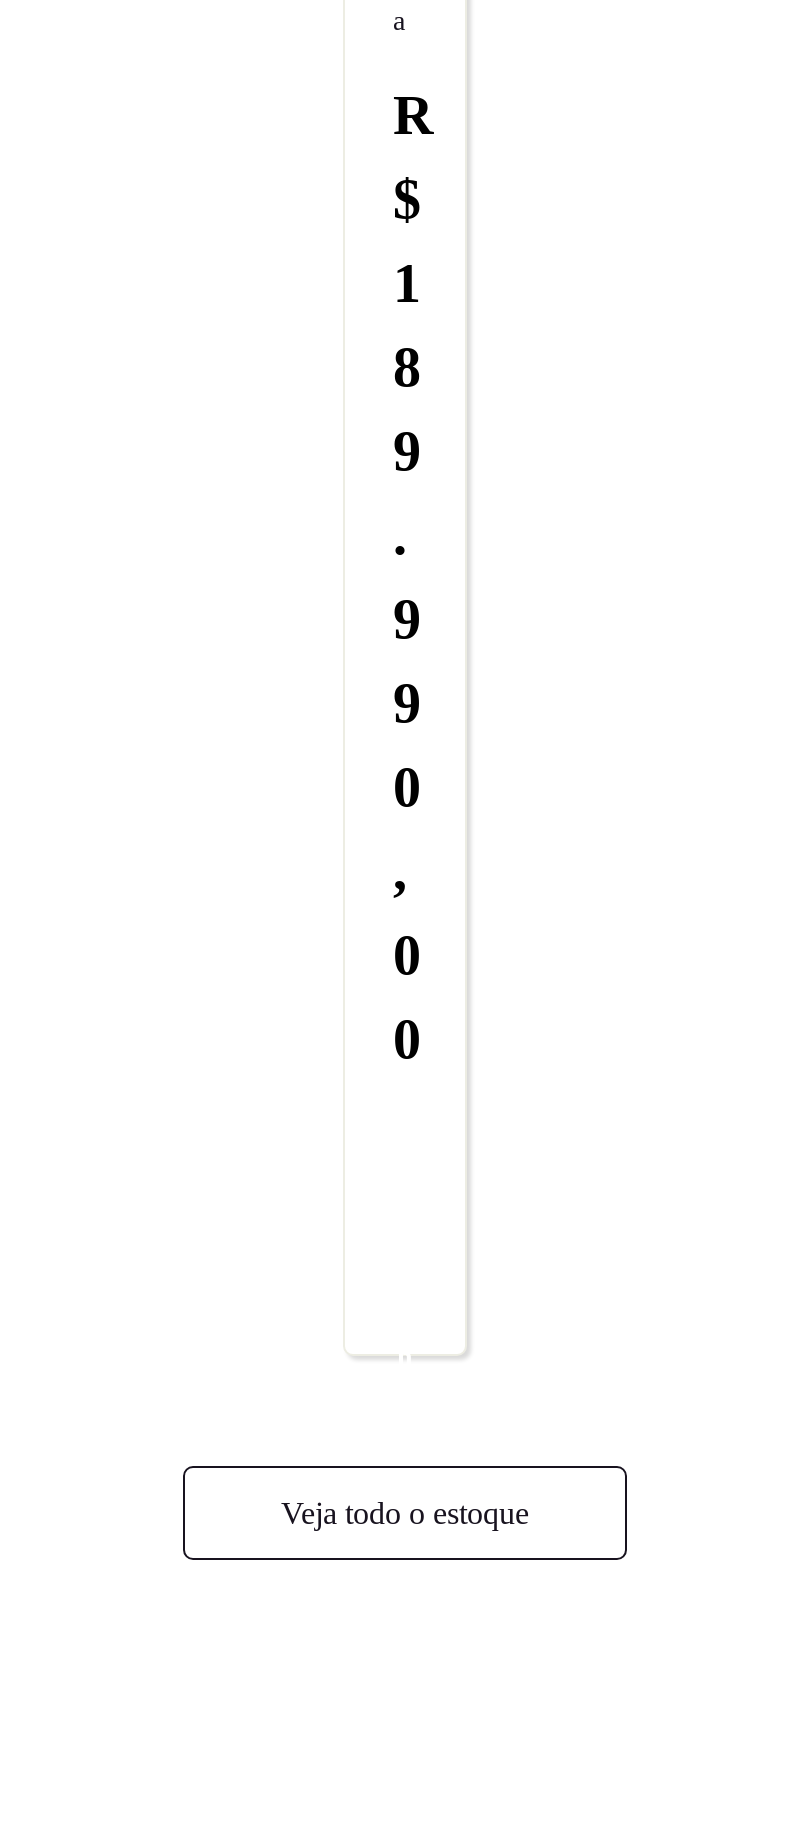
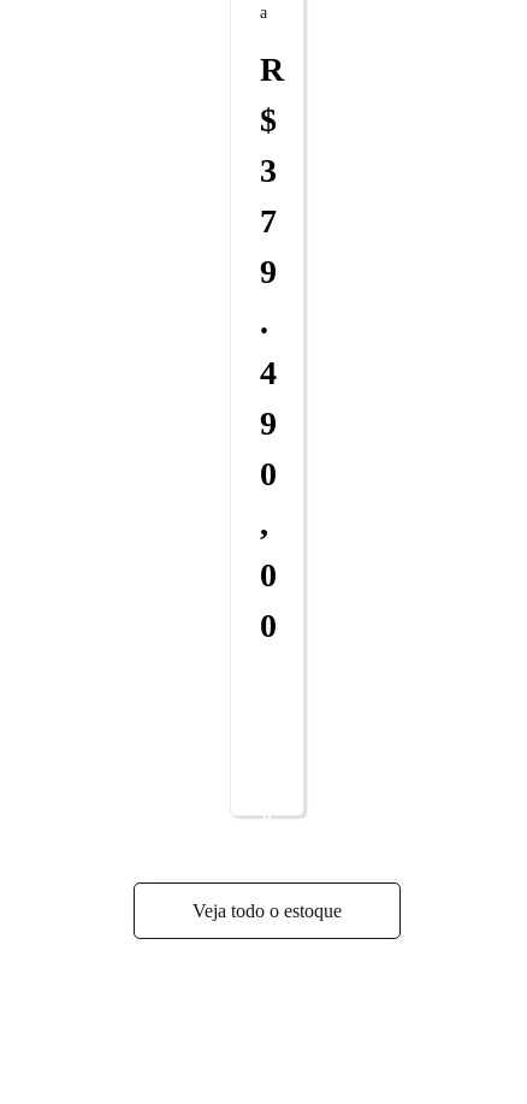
[393,252,421,314] 1 -> [260,152,277,189] 3
[393,336,421,398] 8 -> [260,202,277,240] 7
[393,588,421,650] 9 -> [260,354,277,391] 4

